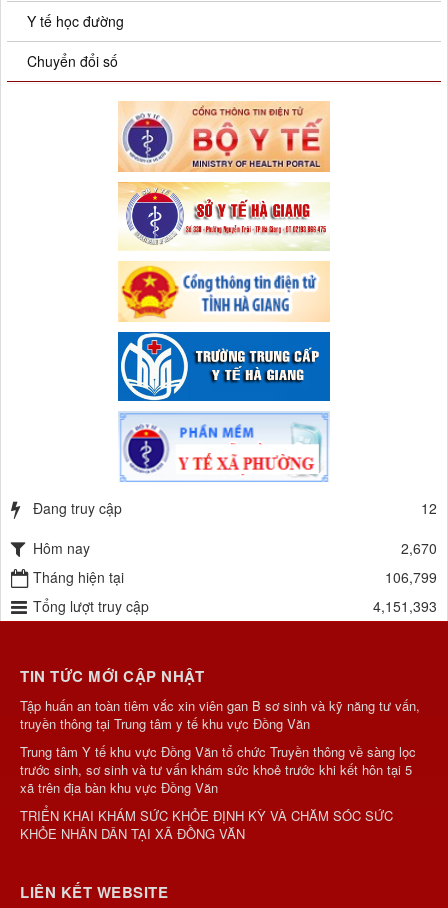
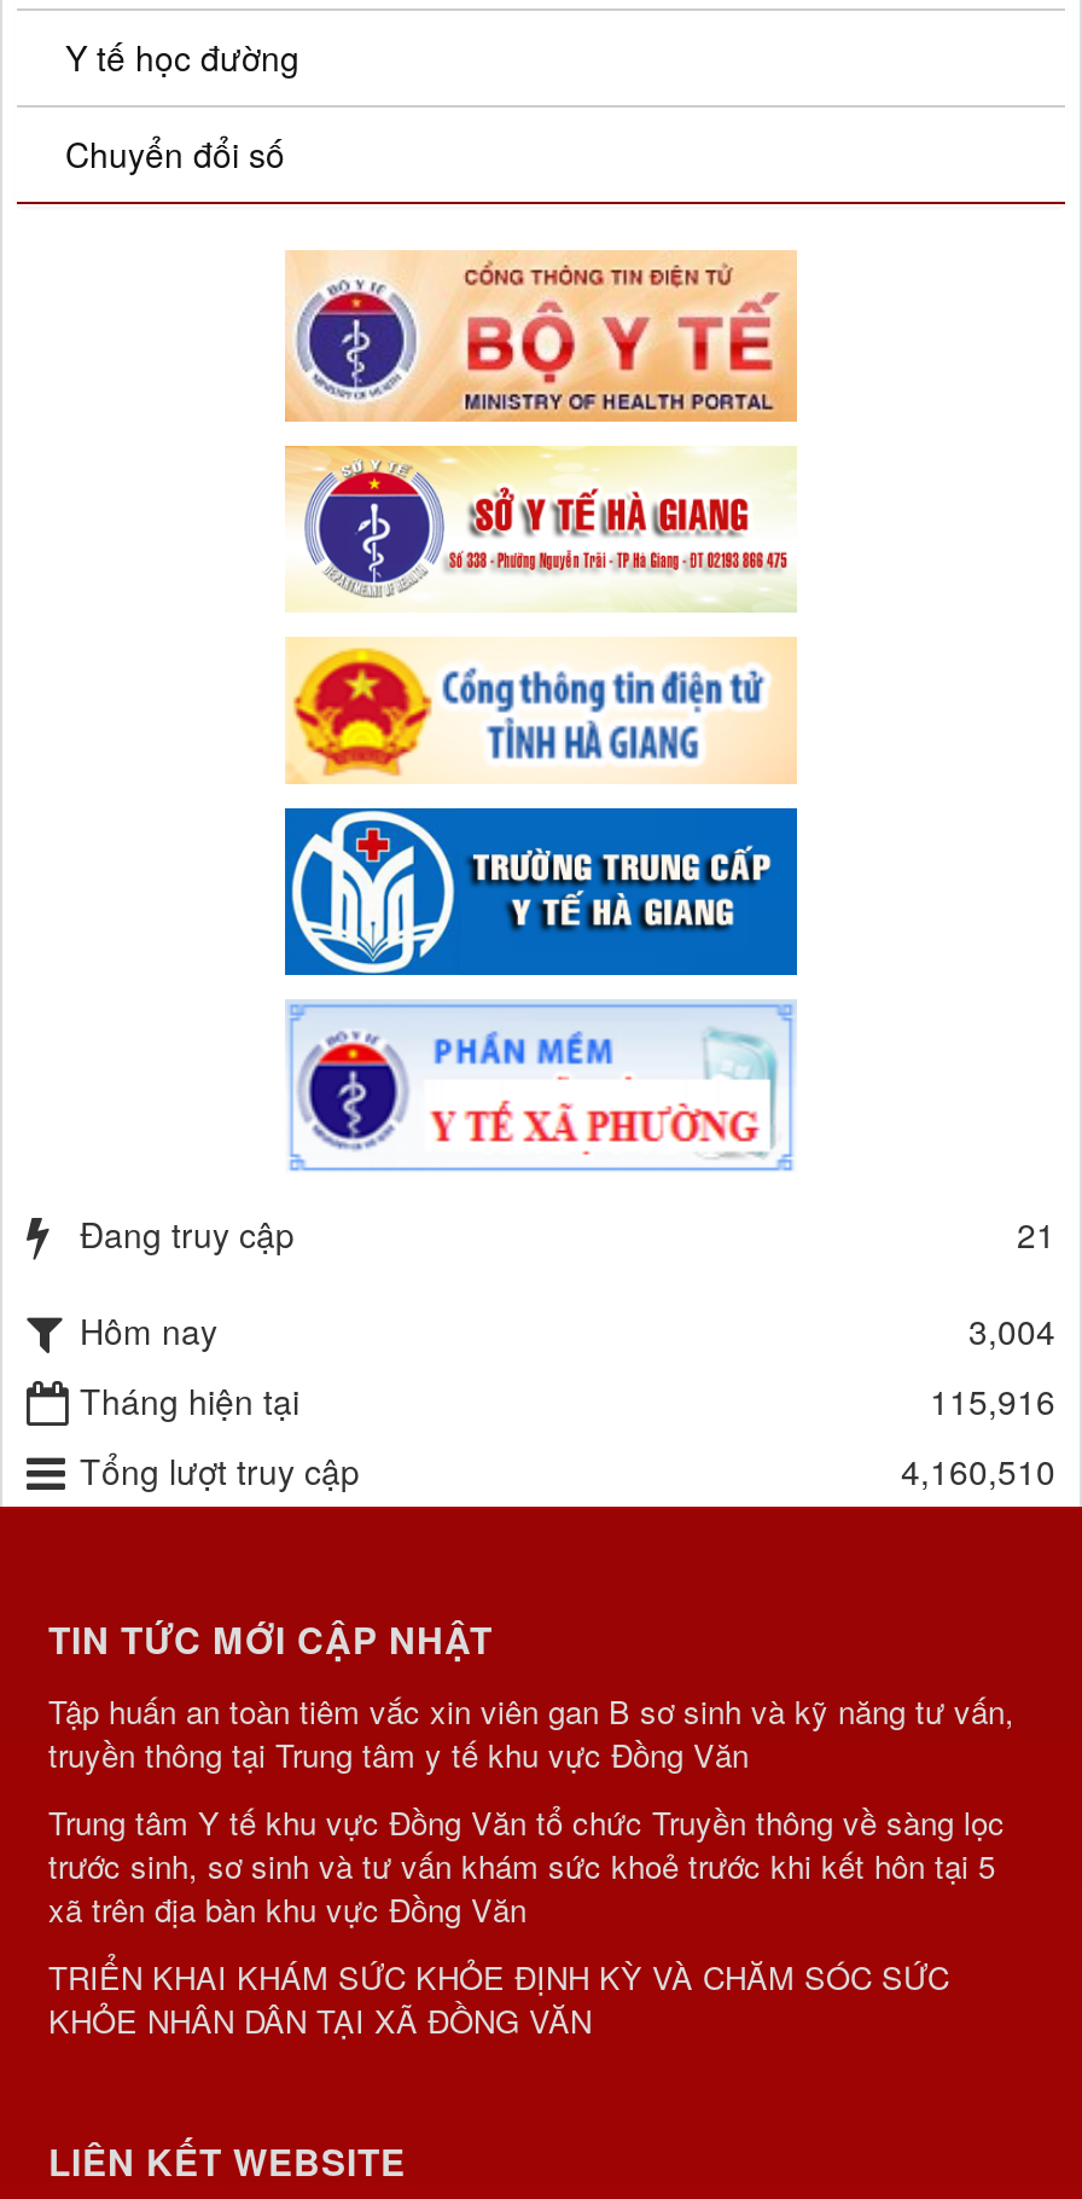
[421,498,437,518] 12 -> [1017,1210,1055,1258] 21
[401,538,437,558] 2,670 -> [968,1307,1055,1355] 3,004
[385,567,437,587] 106,799 -> [930,1377,1055,1425] 115,916
[373,596,437,616] 4,151,393 -> [901,1447,1055,1495] 4,160,510

